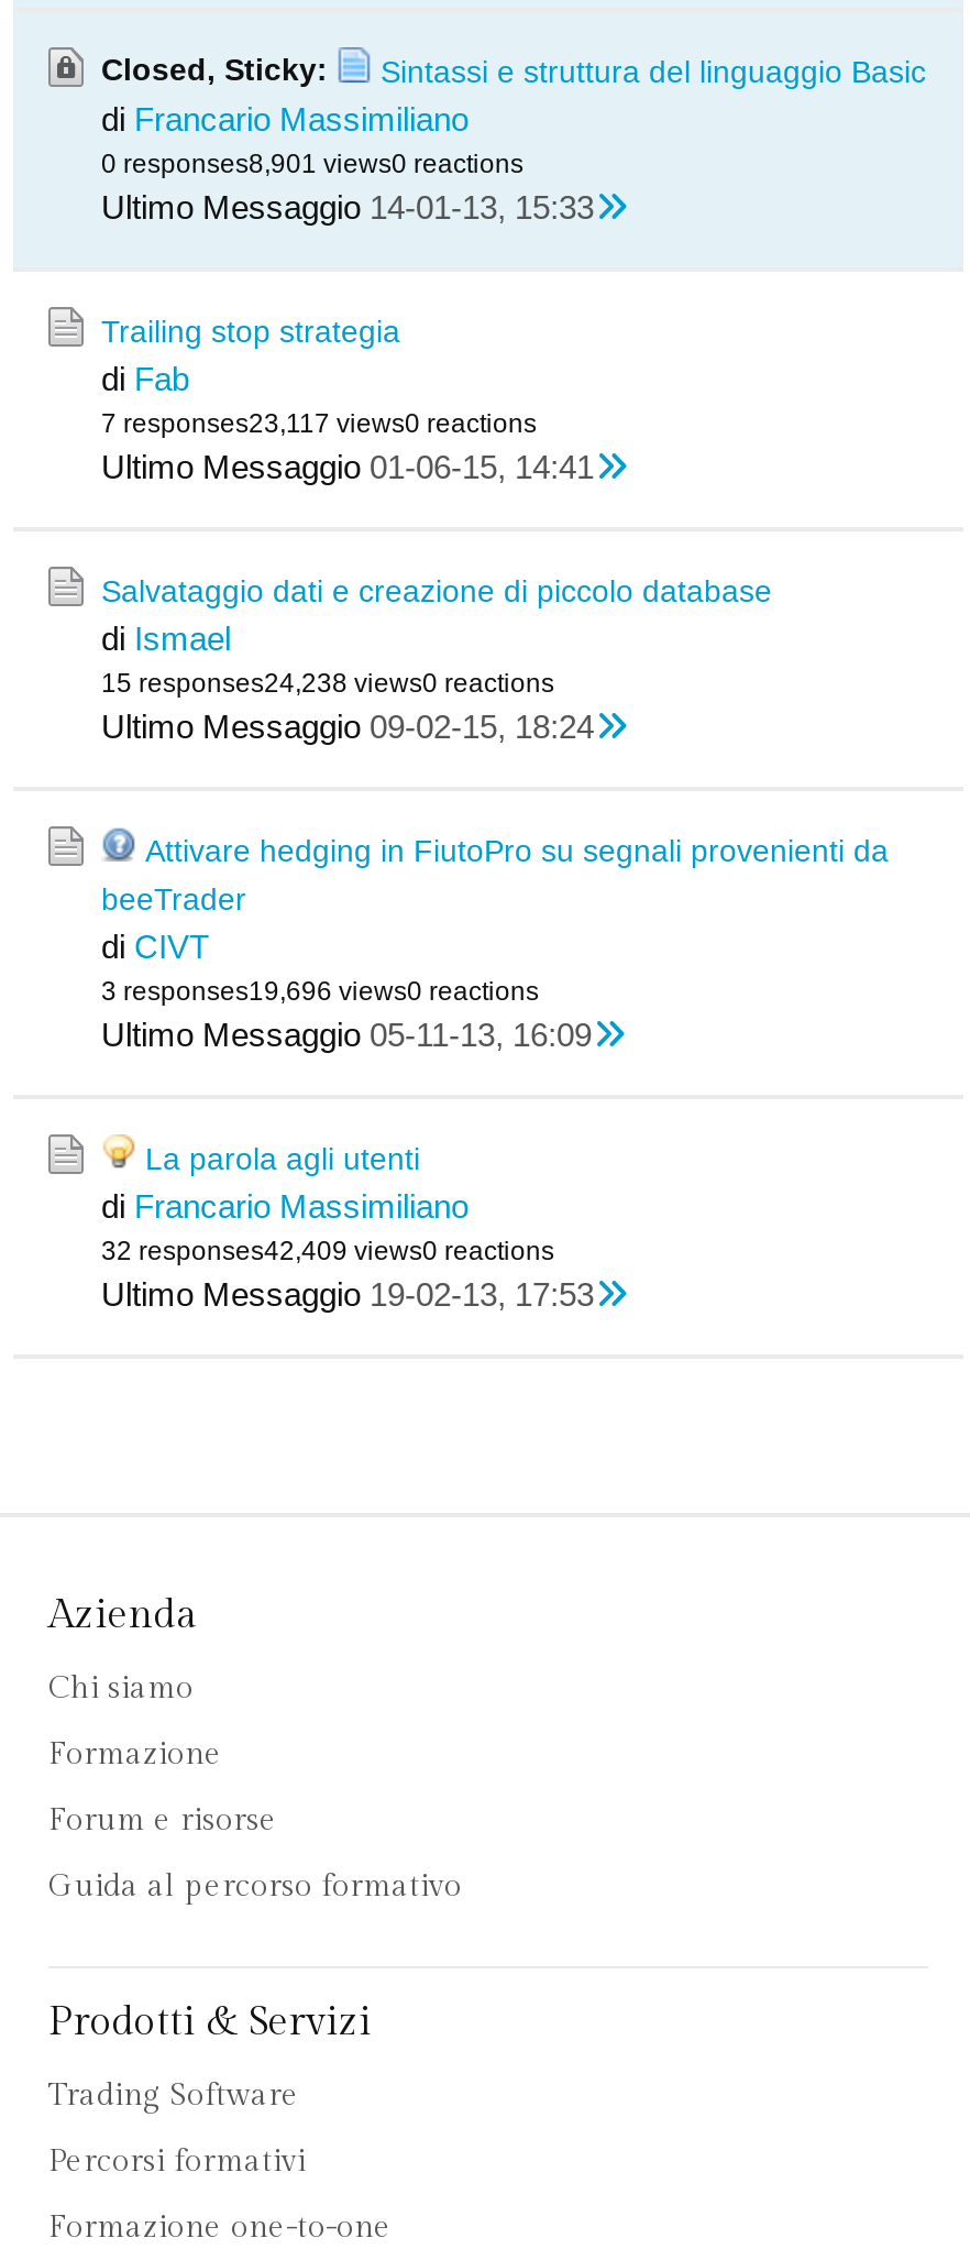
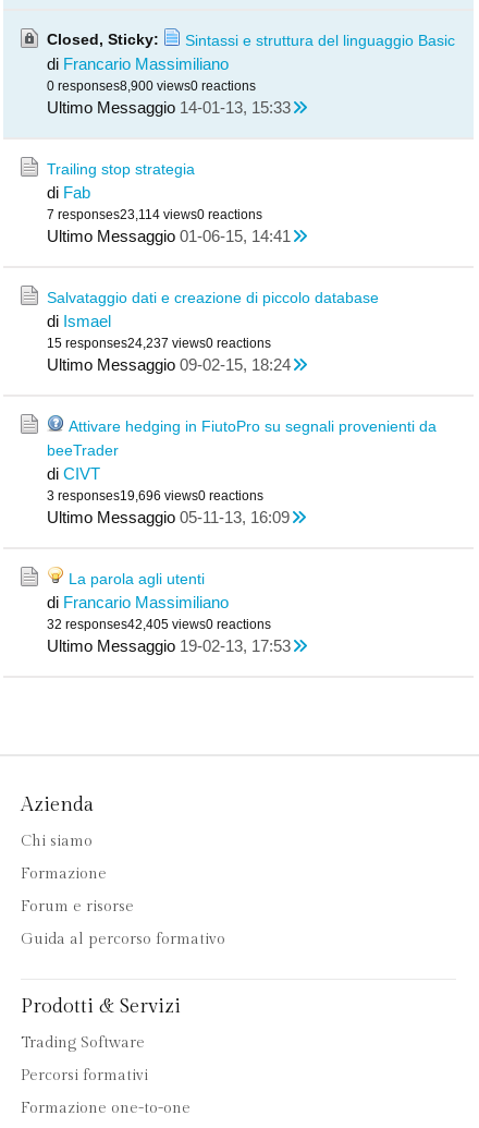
[101,149,523,179] 0 responses8,901 views0 reactions -> [47,78,256,94] 0 responses8,900 views0 reactions
[101,408,537,439] 7 responses23,117 views0 reactions -> [47,207,262,222] 7 responses23,114 views0 reactions
[101,668,554,699] 15 responses24,238 views0 reactions -> [47,336,271,351] 15 responses24,237 views0 reactions
[101,1236,554,1266] 32 responses42,409 views0 reactions -> [47,617,271,632] 32 responses42,405 views0 reactions

